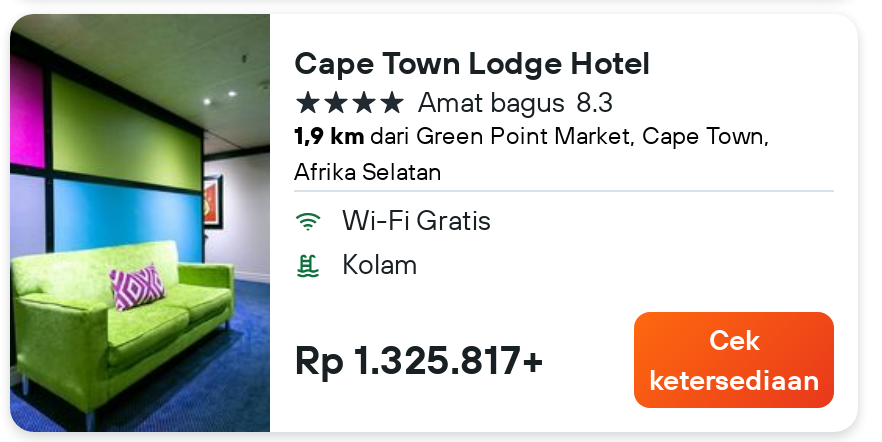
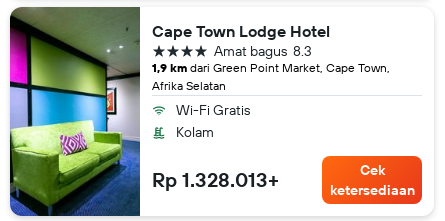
[294,334,544,384] Rp 1.325.817+ -> [152,167,279,192] Rp 1.328.013+

